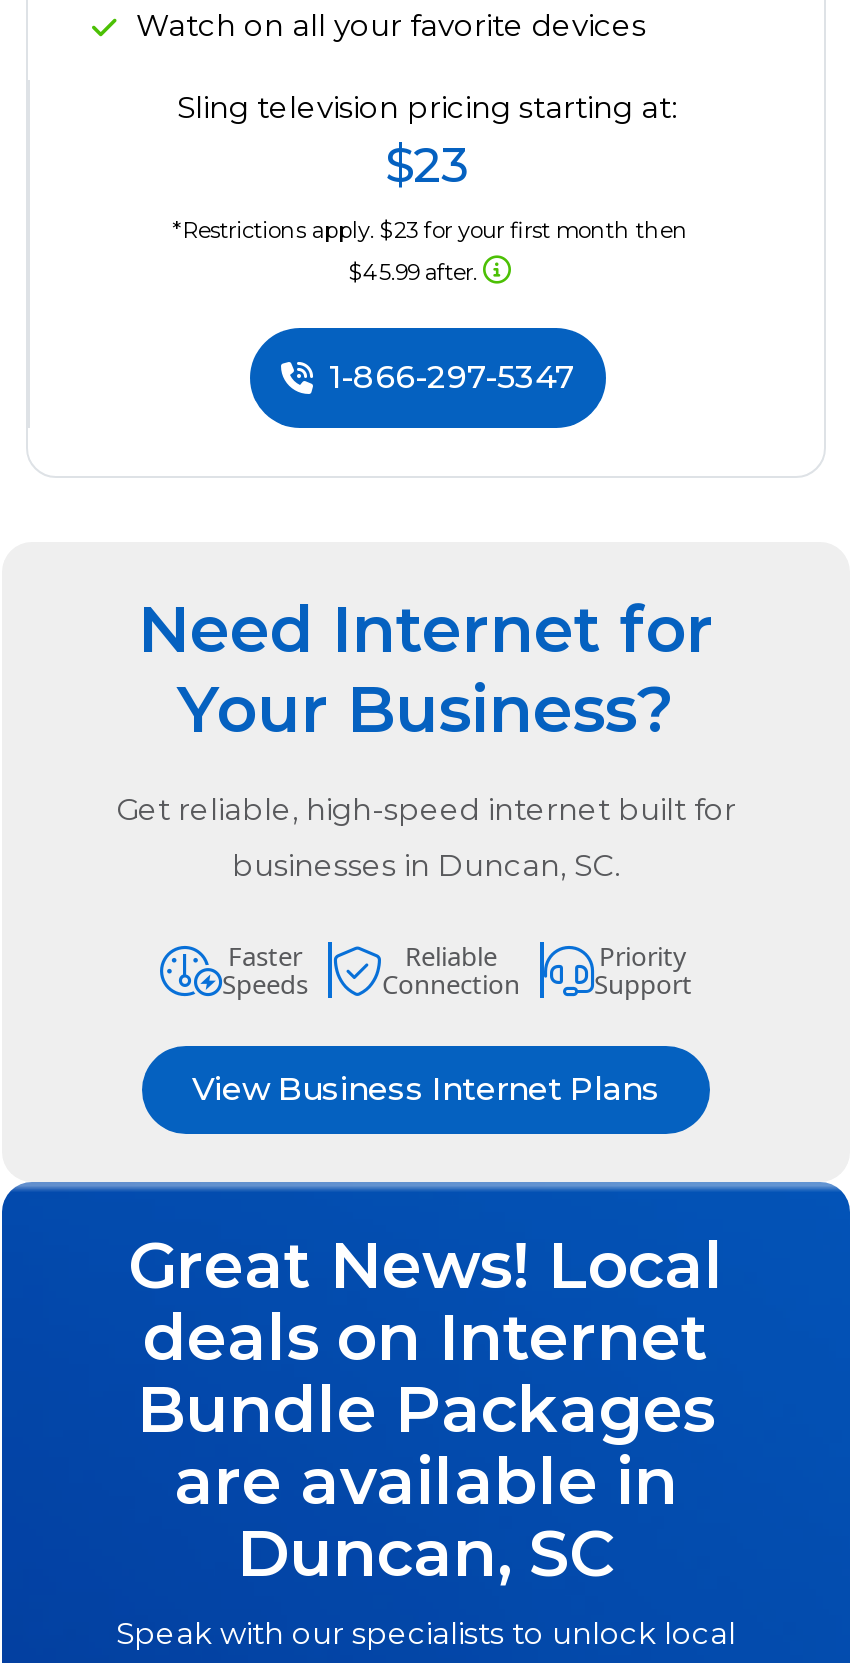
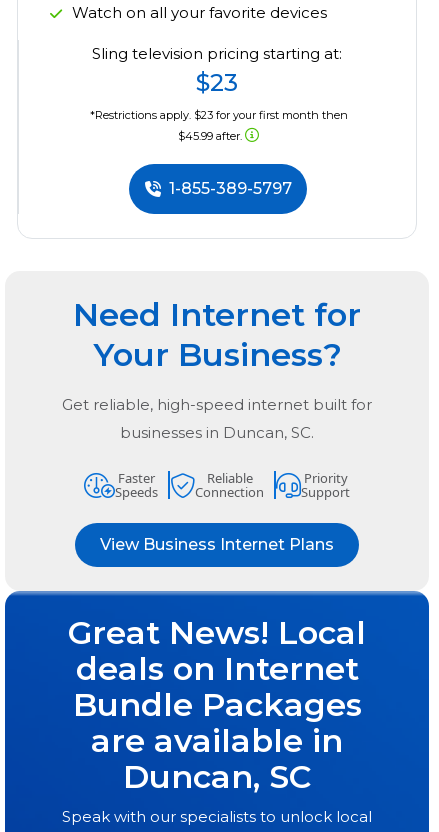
[329,358,575,396] 1-866-297-5347 -> [168,179,291,198] 1-855-389-5797

